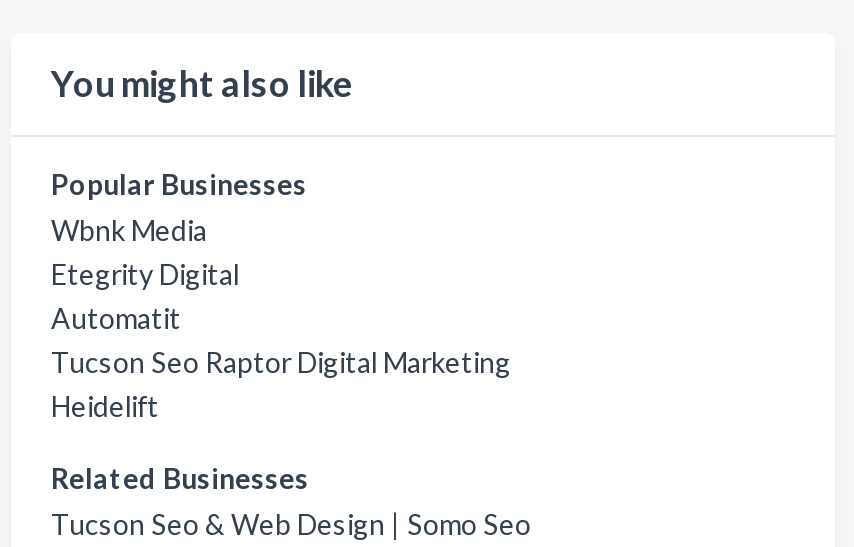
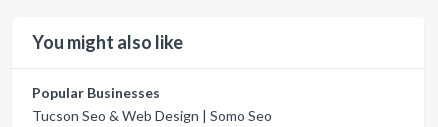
[51,213,511,495] Wbnk Media | Etegrity Digital | Automatit | Tucson Seo Raptor Digital Marketing | Heidelift | Related Businesses -> none

